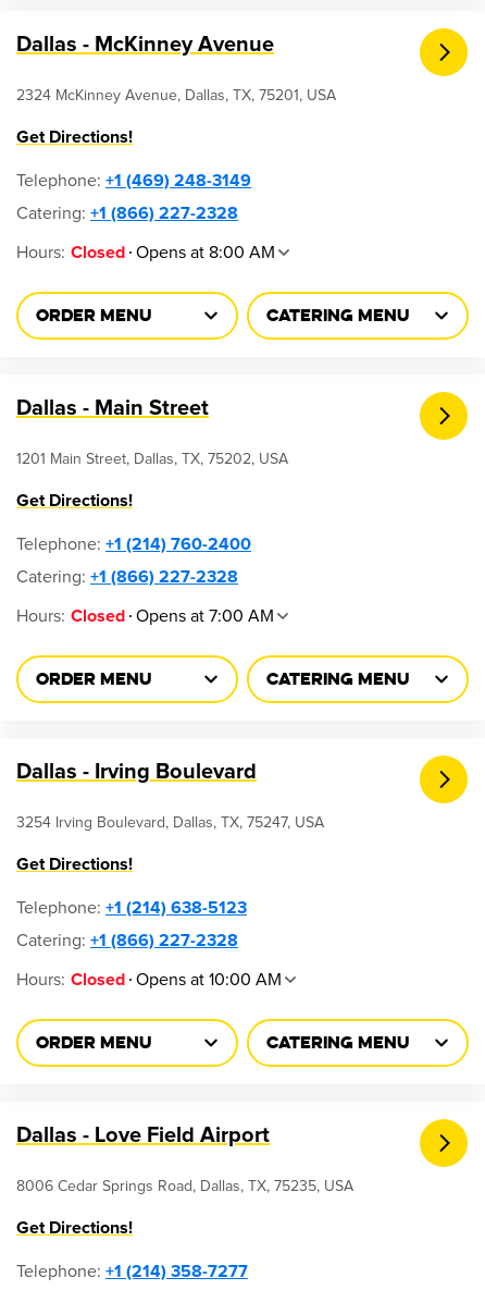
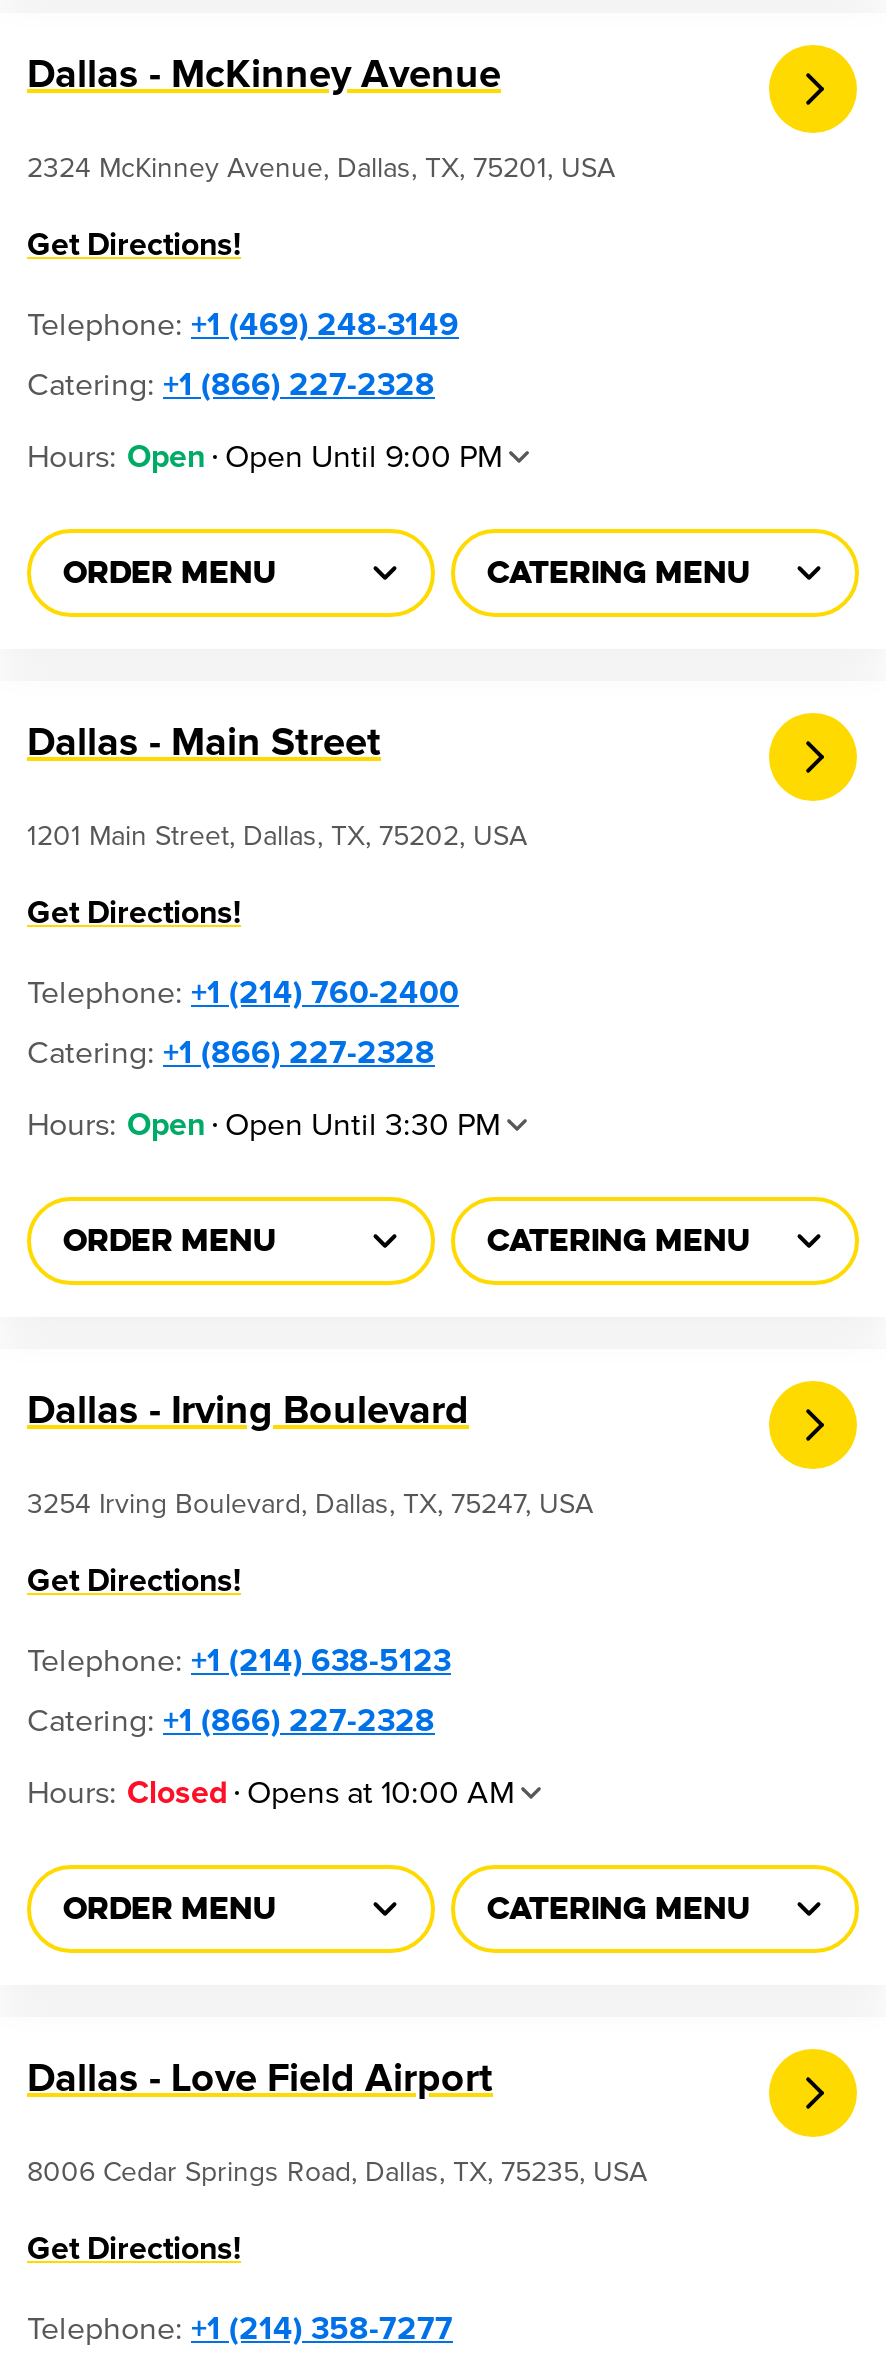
[16,242,275,263] Hours: Closed Opens at 8:00 AM -> [27,437,503,477] Hours: Open Open Until 9:00 PM
[16,605,274,627] Hours: Closed Opens at 7:00 AM -> [27,1105,501,1145] Hours: Open Open Until 3:30 PM

